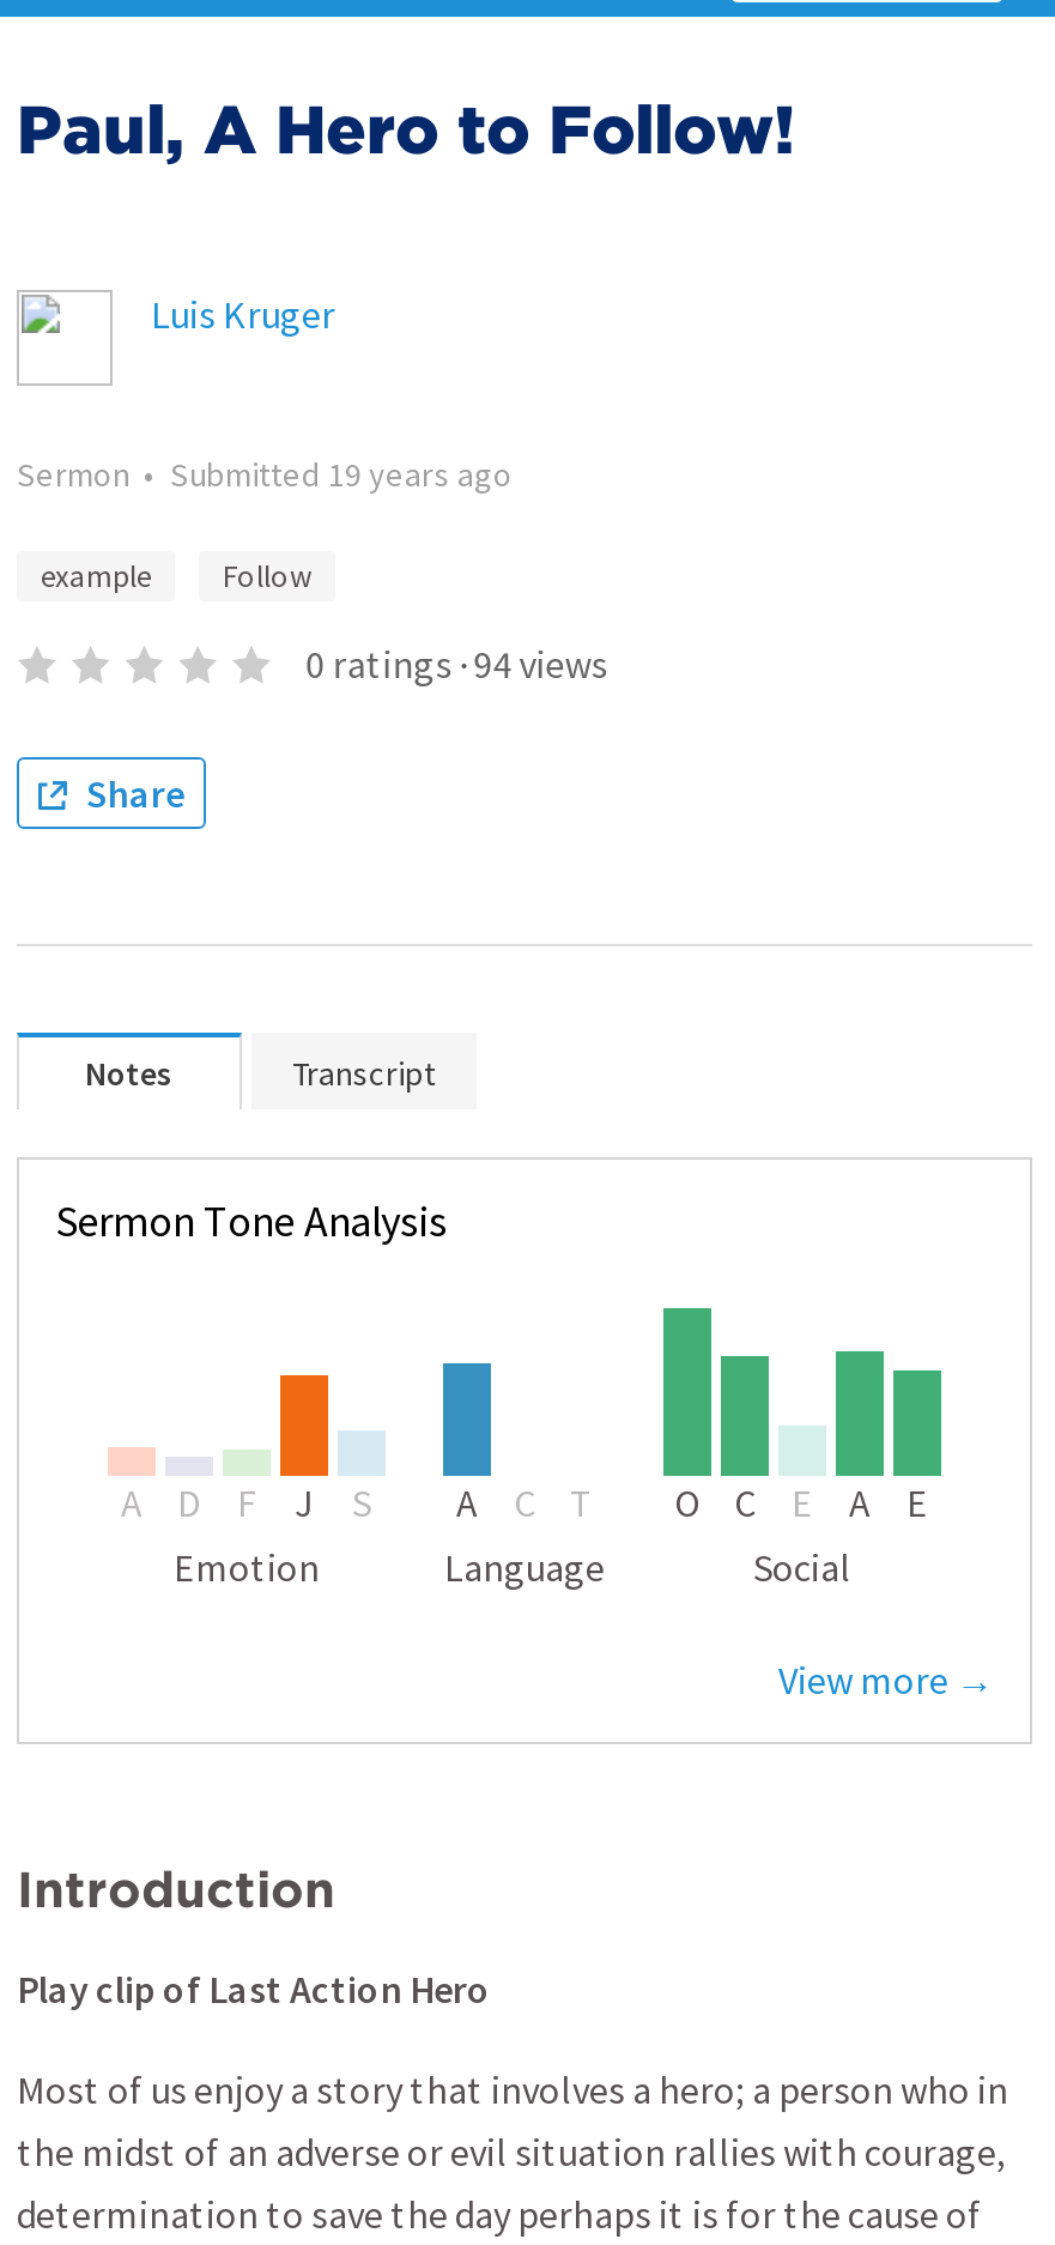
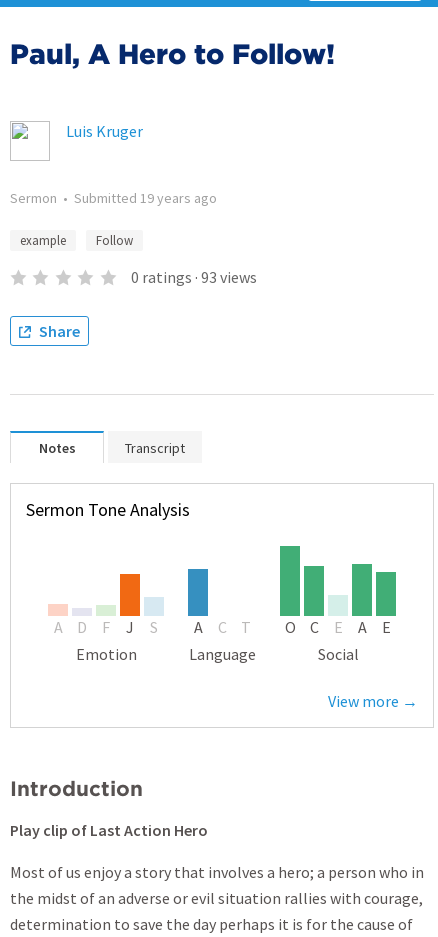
[306,640,608,688] 0 ratings · 94 views -> [131,267,257,287] 0 ratings · 93 views

